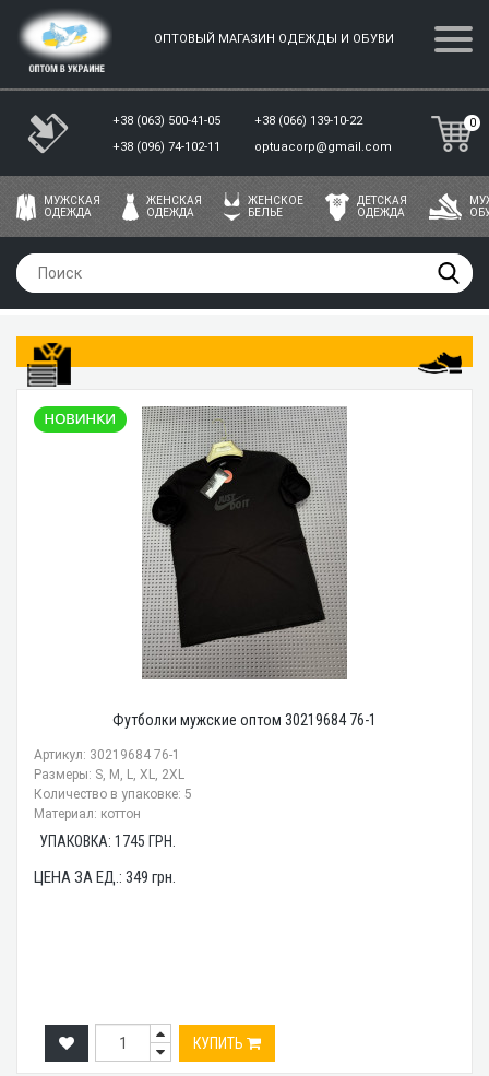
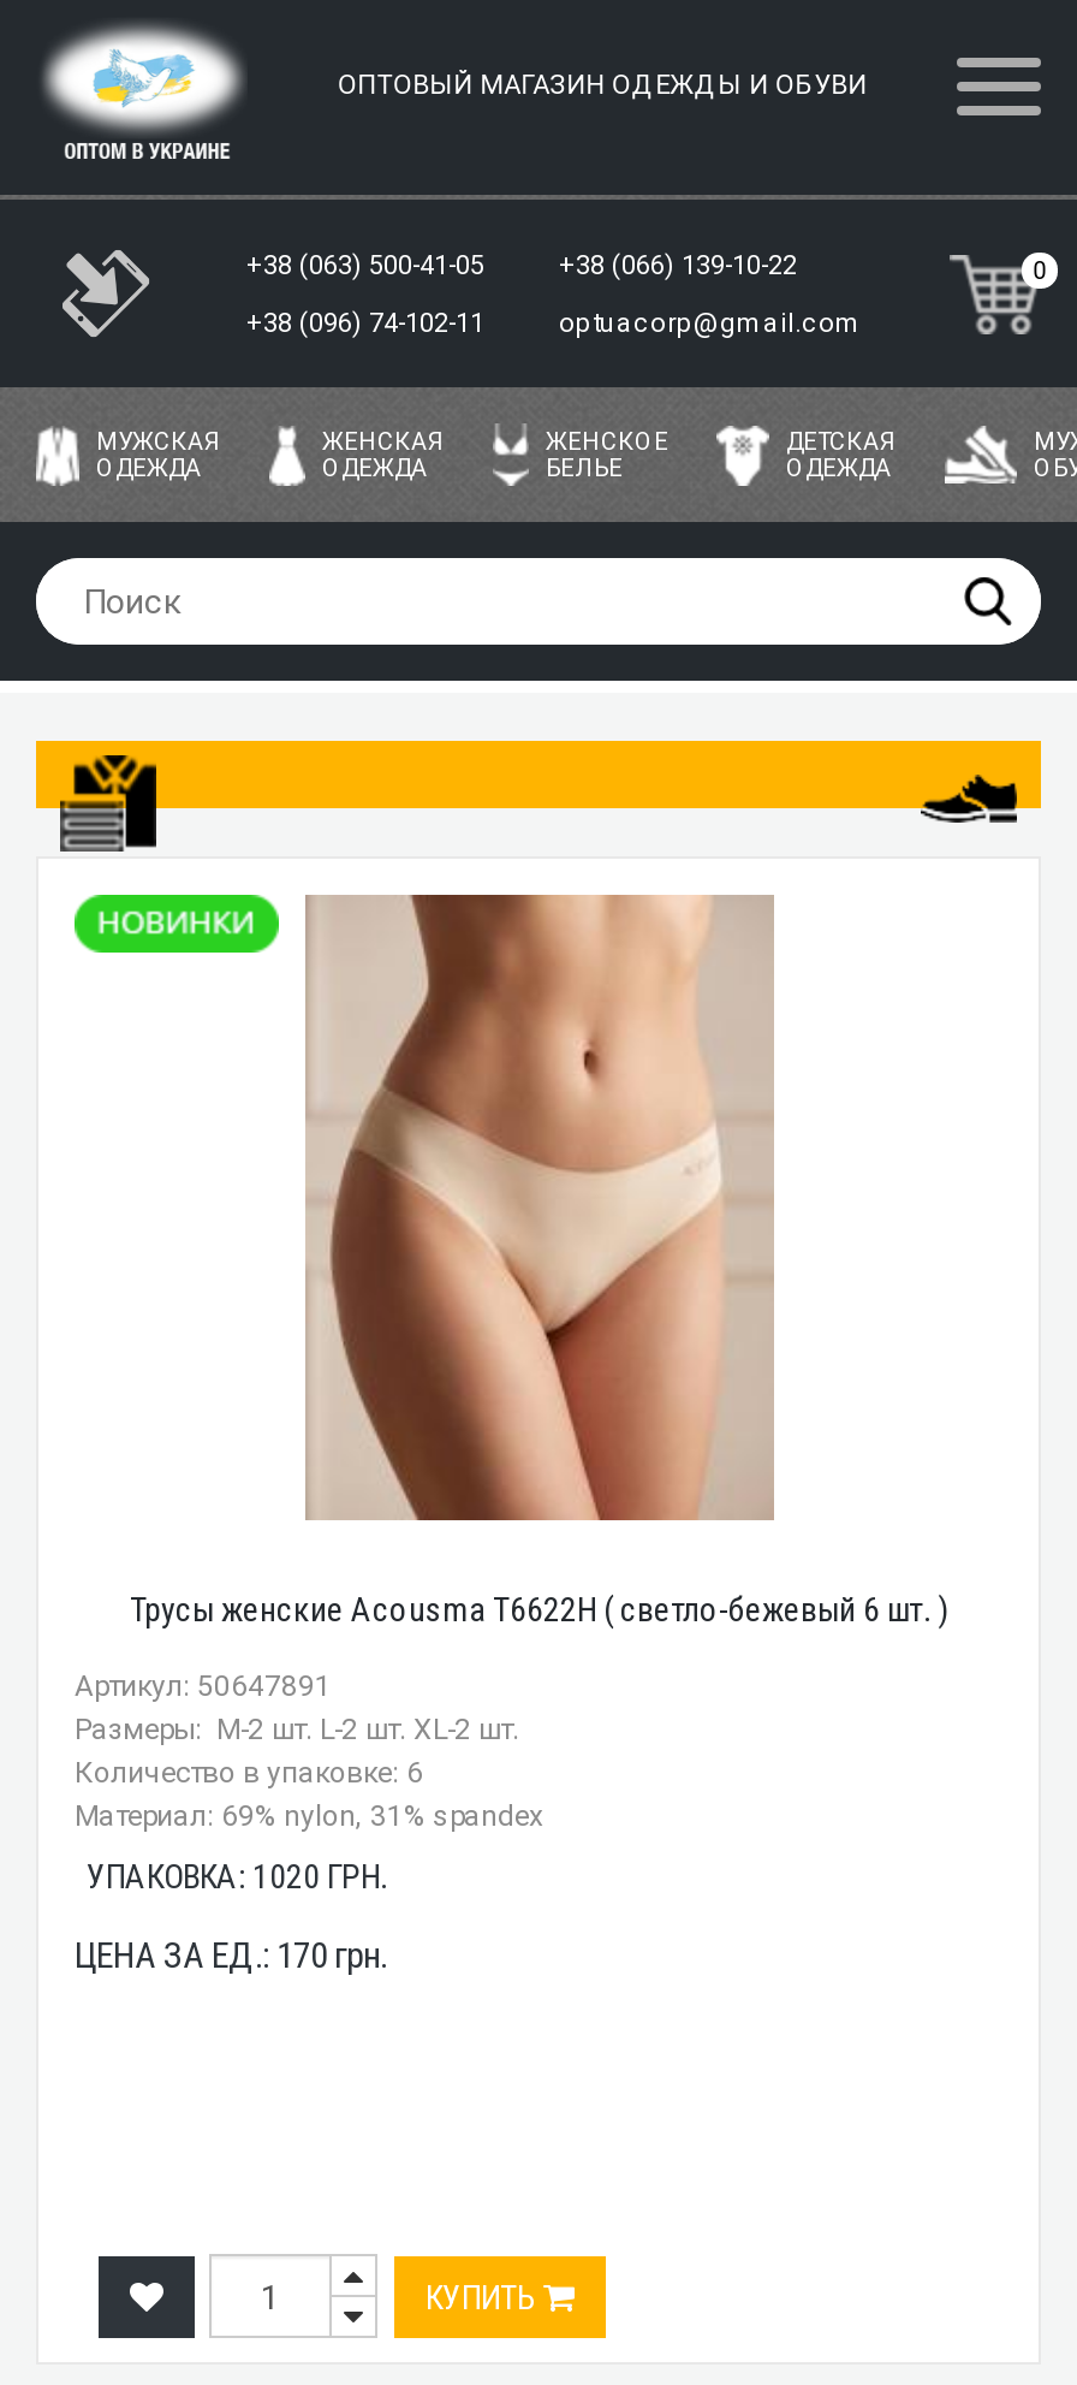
[112,406,377,729] [image] | Футболки мужские оптом 30219684 76-1 -> [130,892,947,1628] [image] | Трусы женские Acousma T6622H ( светло-бежевый 6 шт. )
[34,747,192,821] Артикул: 30219684 76-1 | Размеры: S, M, L, XL, 2XL | Количество в упаковке: 5 | Материал: коттон -> [75,1669,543,1833] Артикул: 50647891 | Размеры: M-2 шт. L-2 шт. XL-2 шт. | Количество в упаковке: 6 | Материал: 69% nylon, 31% spandex
[39,832,176,850] УПАКОВКА: 1745 ГРН. -> [87,1857,387,1895] УПАКОВКА: 1020 ГРН.
[34,867,176,887] ЦЕНА ЗА ЕД.: 349 грн. -> [75,1934,387,1977] ЦЕНА ЗА ЕД.: 170 грн.

